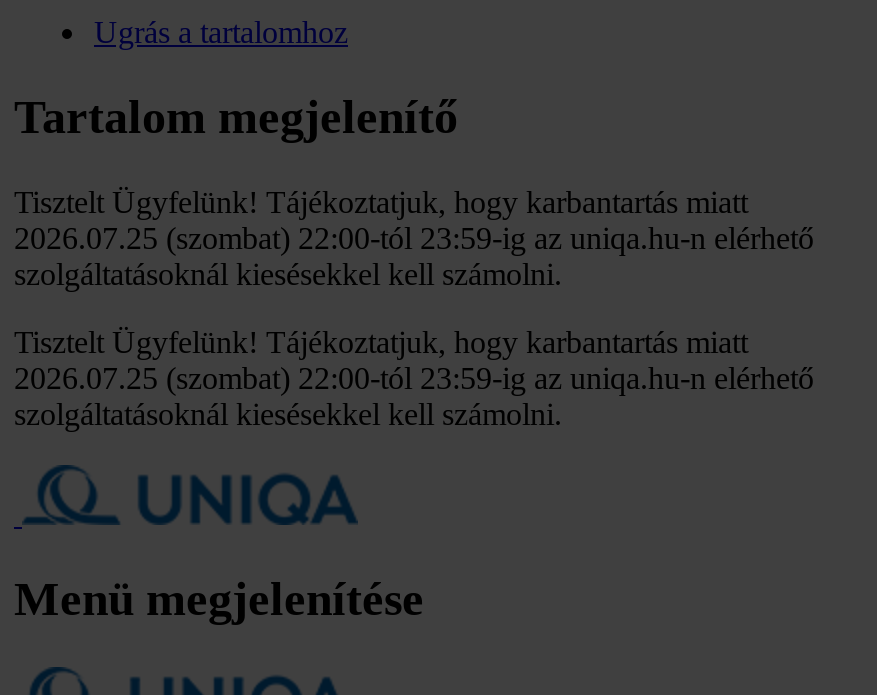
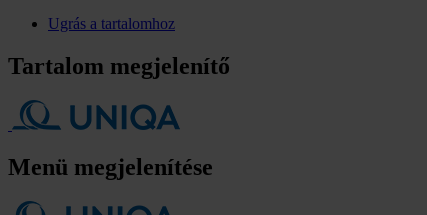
[14,185,814,431] Tisztelt Ügyfelünk! Tájékoztatjuk, hogy karbantartás miatt | 2026.07.25 (szombat) 22:00-tól 23:59-ig az uniqa.hu-n elérhető | szolgáltatásoknál kiesésekkel kell számolni. | Tisztelt Ügyfelünk! Tájékoztatjuk, hogy karbantartás miatt | 2026.07.25 (szombat) 22:00-tól 23:59-ig az uniqa.hu-n elérhető | szolgáltatásoknál kiesésekkel kell számolni. -> none

